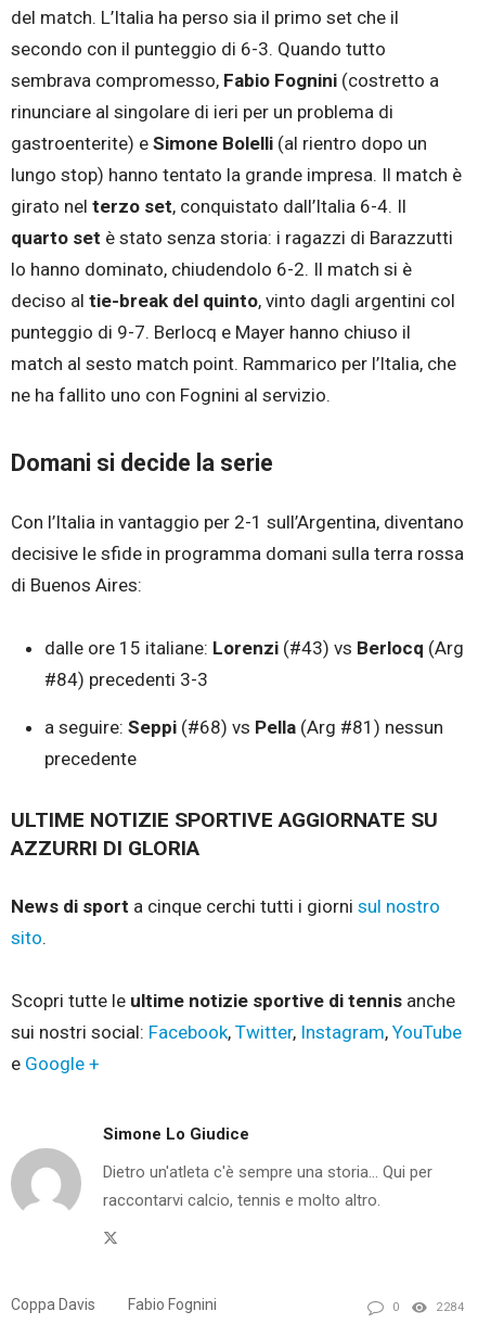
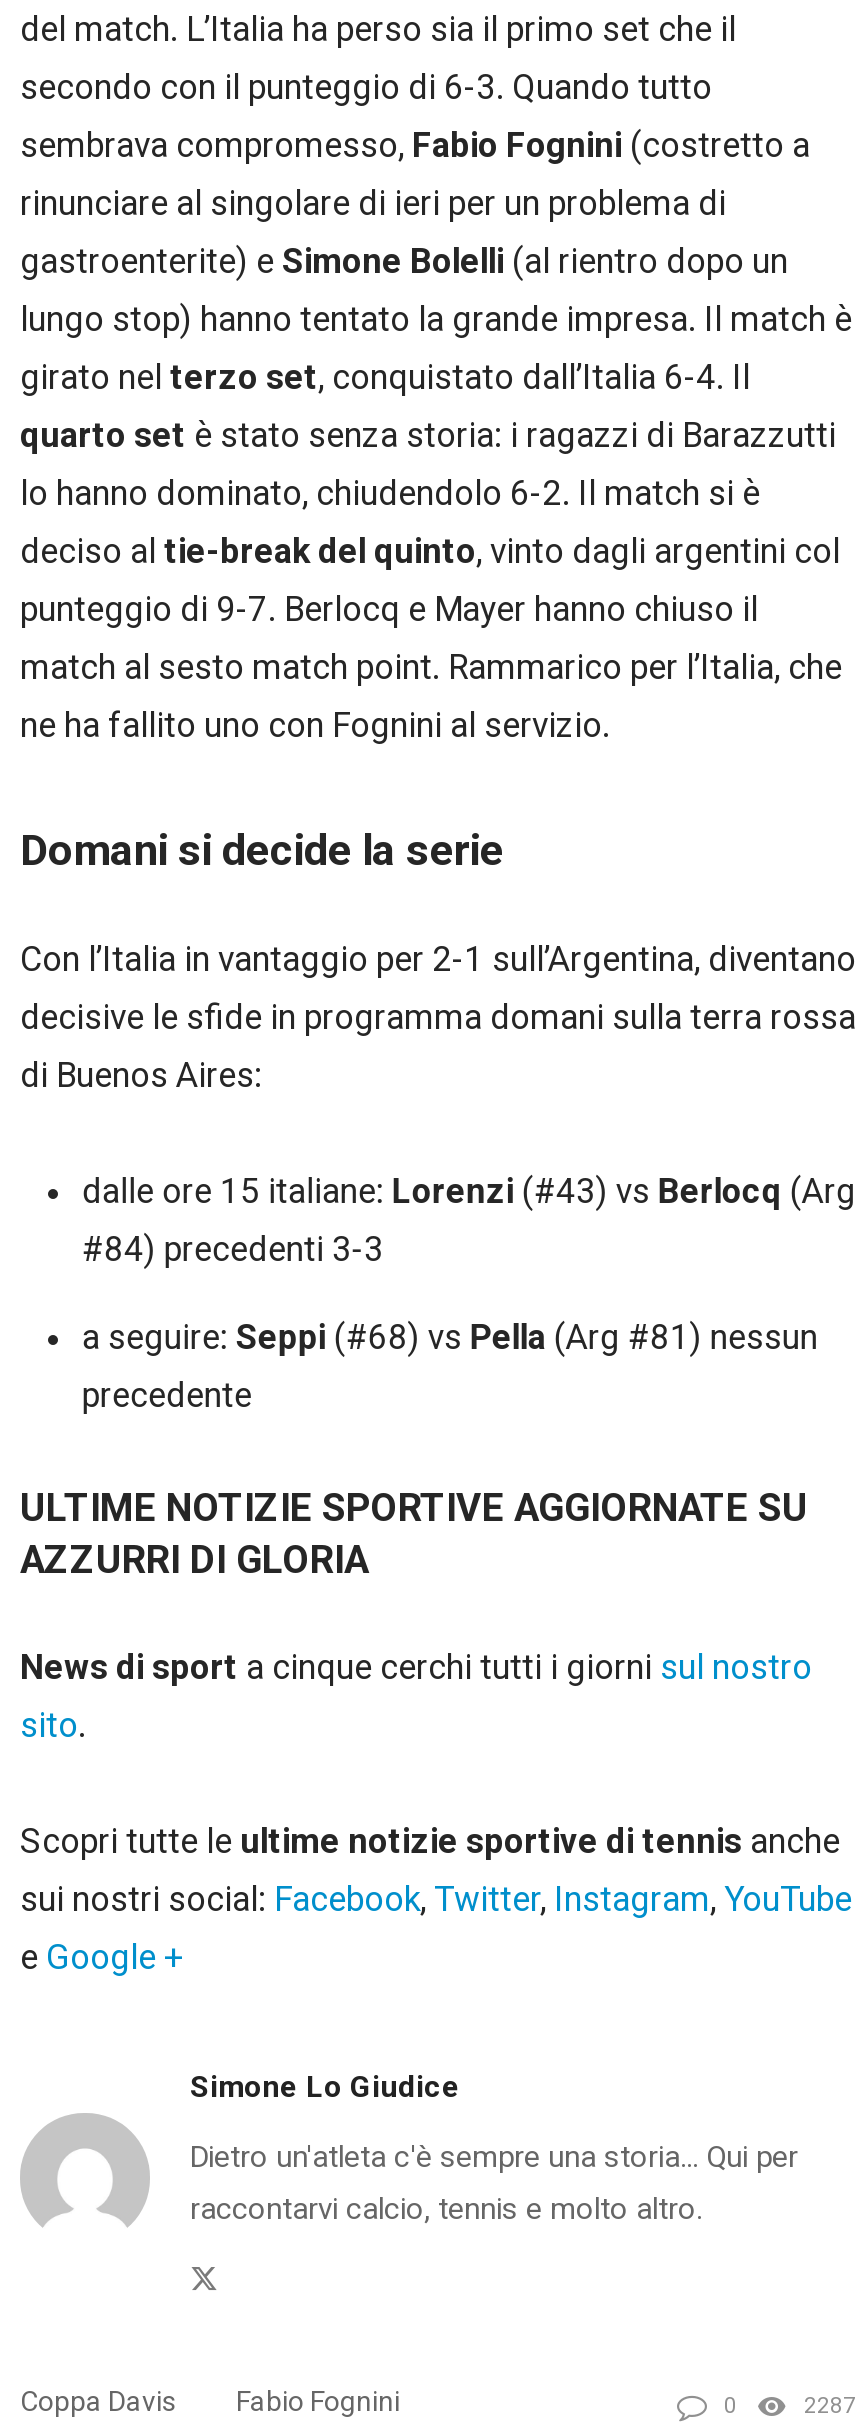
[436,1300,464,1314] 2284 -> [804,2393,856,2419] 2287

